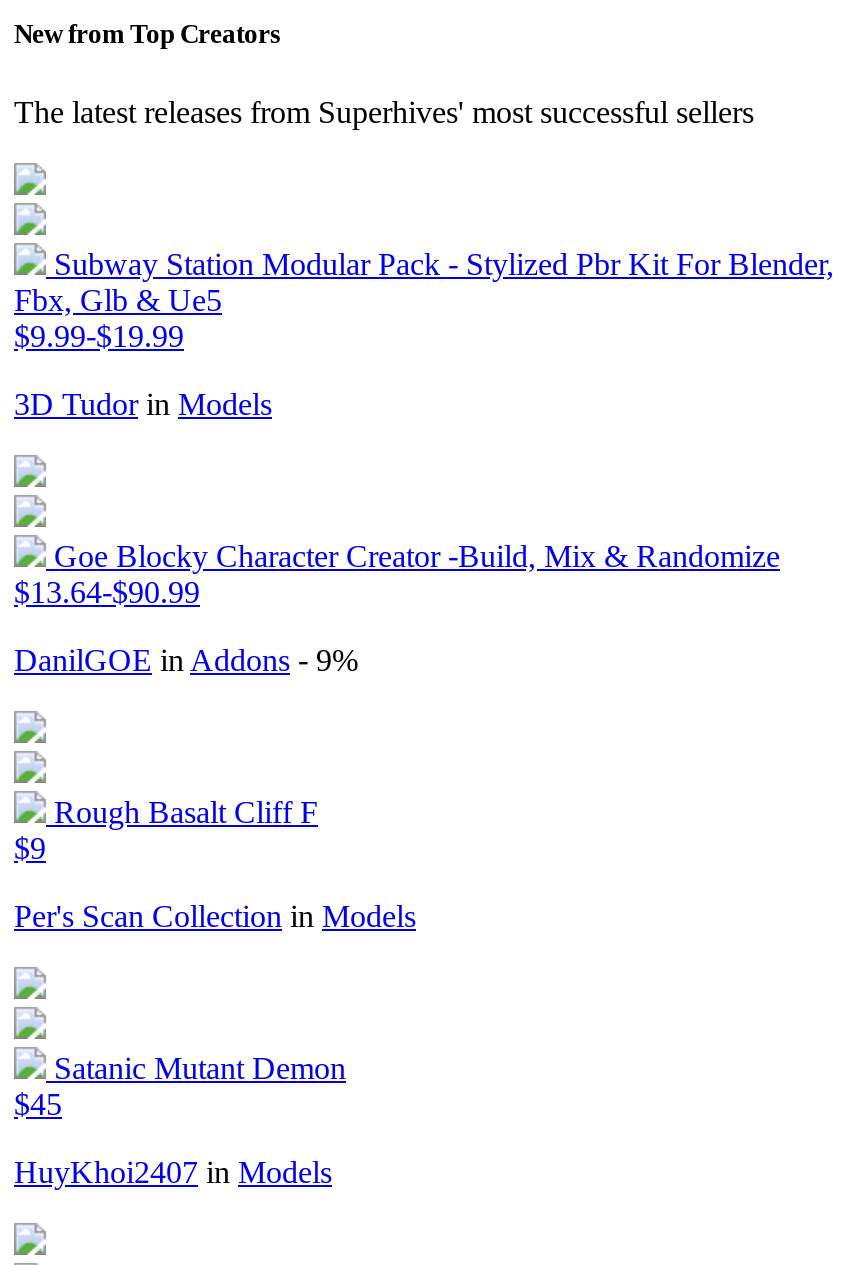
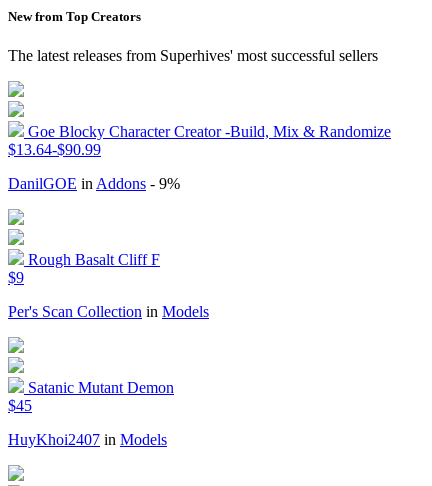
[14,247,834,421] Subway Station Modular Pack - Stylized Pbr Kit For Blender, | Fbx, Glb & Ue5 | $9.99-$19.99 | 3D Tudor in Models -> none

